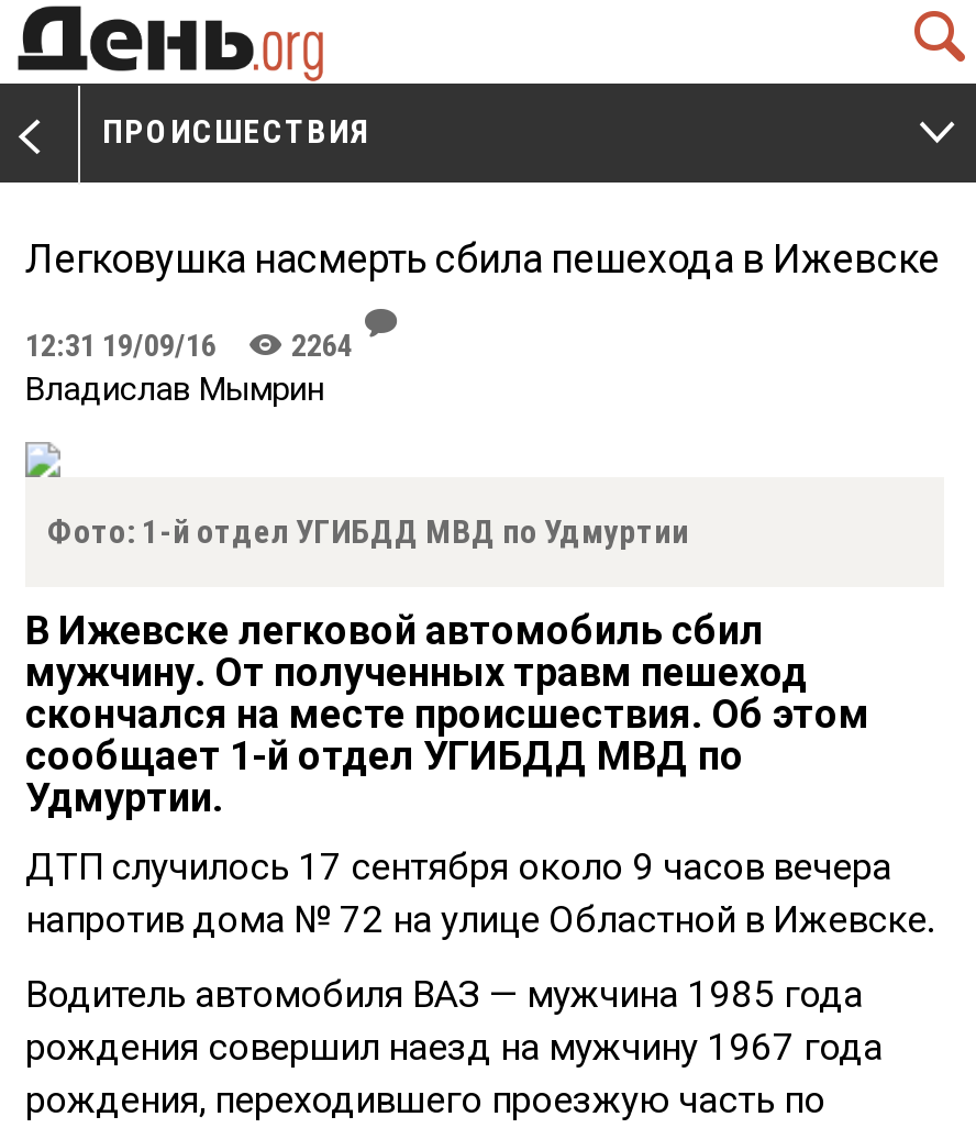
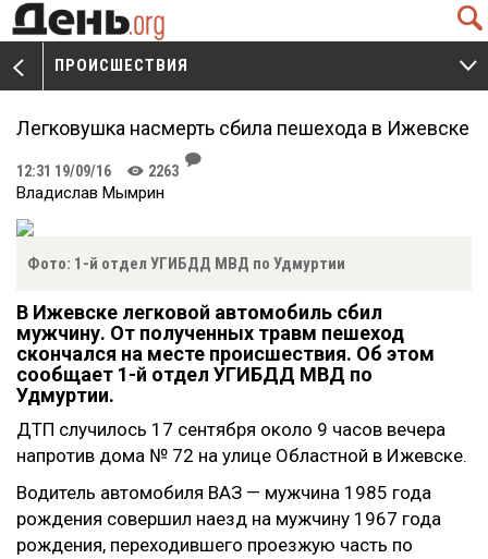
[25,328,353,363] 12:31 19/09/16 K 2264 -> [16,162,179,180] 12:31 19/09/16 K 2263

